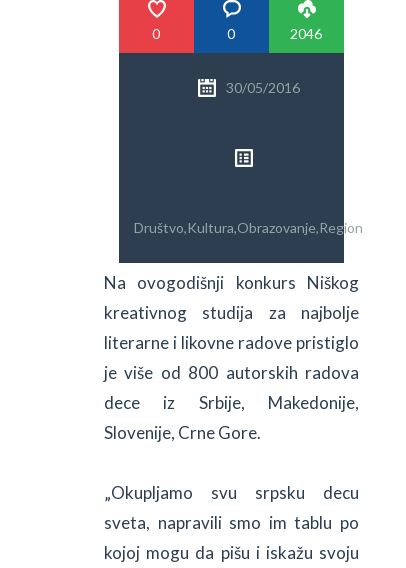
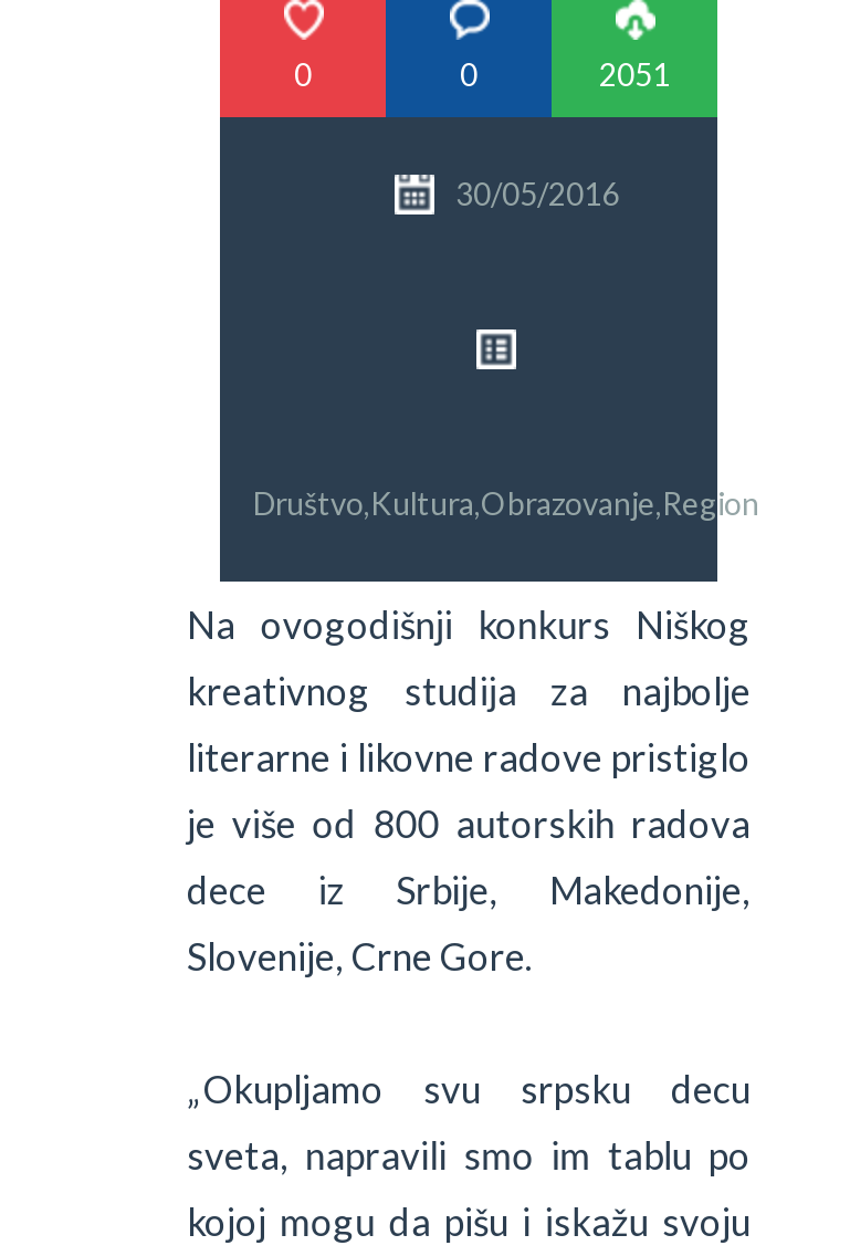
[290,25,322,42] 2046 -> [599,56,670,94] 2051

